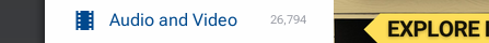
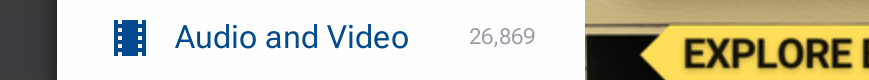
[270,13,306,27] 26,794 -> [469,24,535,50] 26,869

